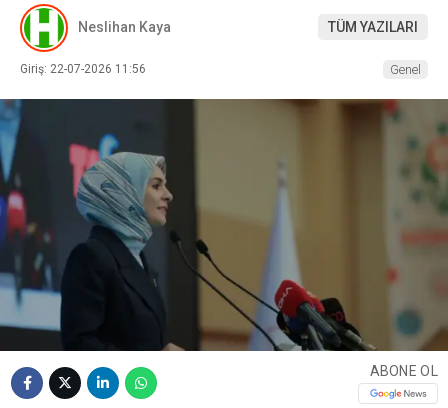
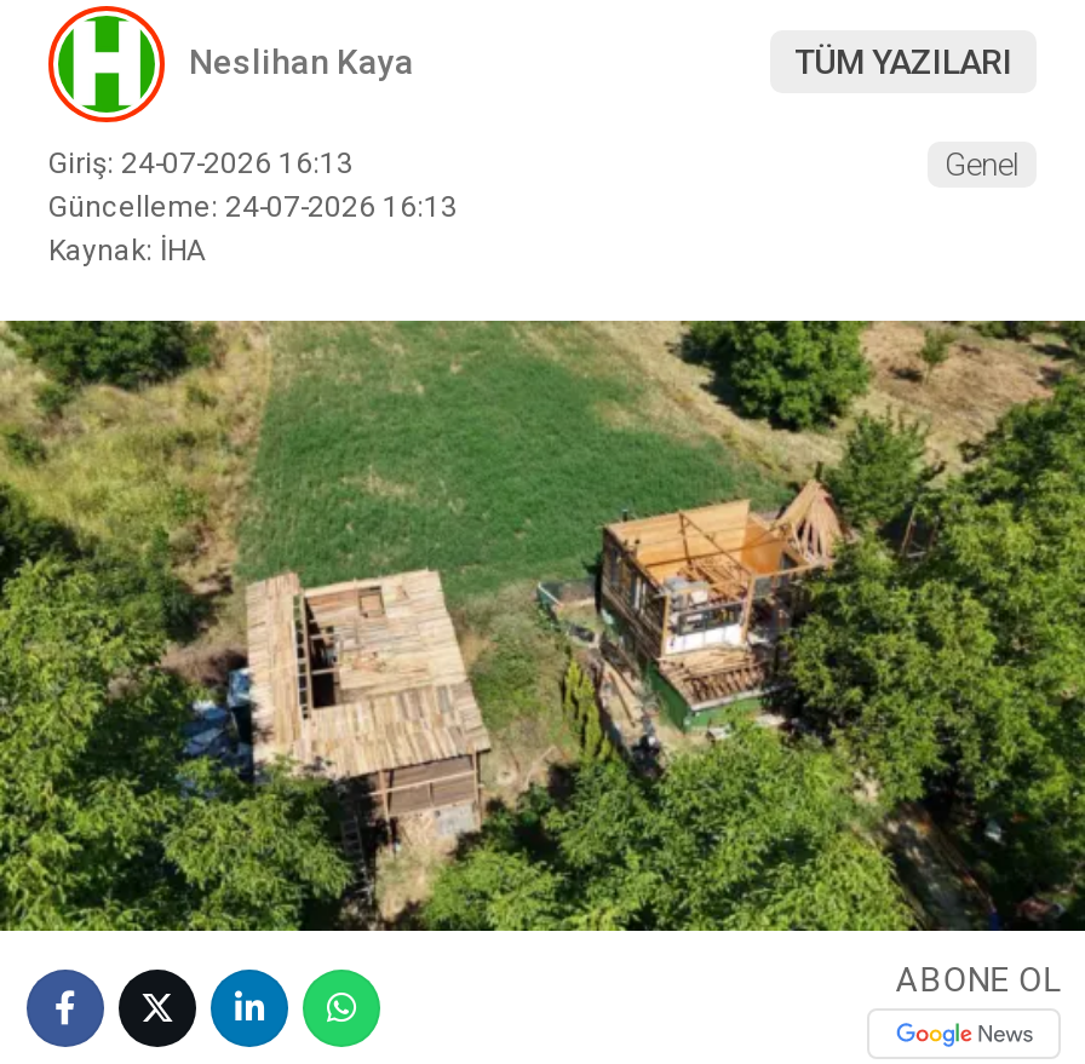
[20,62,146,76] Giriş: 22-07-2026 11:56 -> [48,145,458,267] Giriş: 24-07-2026 16:13 | Güncelleme: 24-07-2026 16:13 | Kaynak: İHA
[3,98,445,352] [image] -> [7,318,1078,933] [image]

